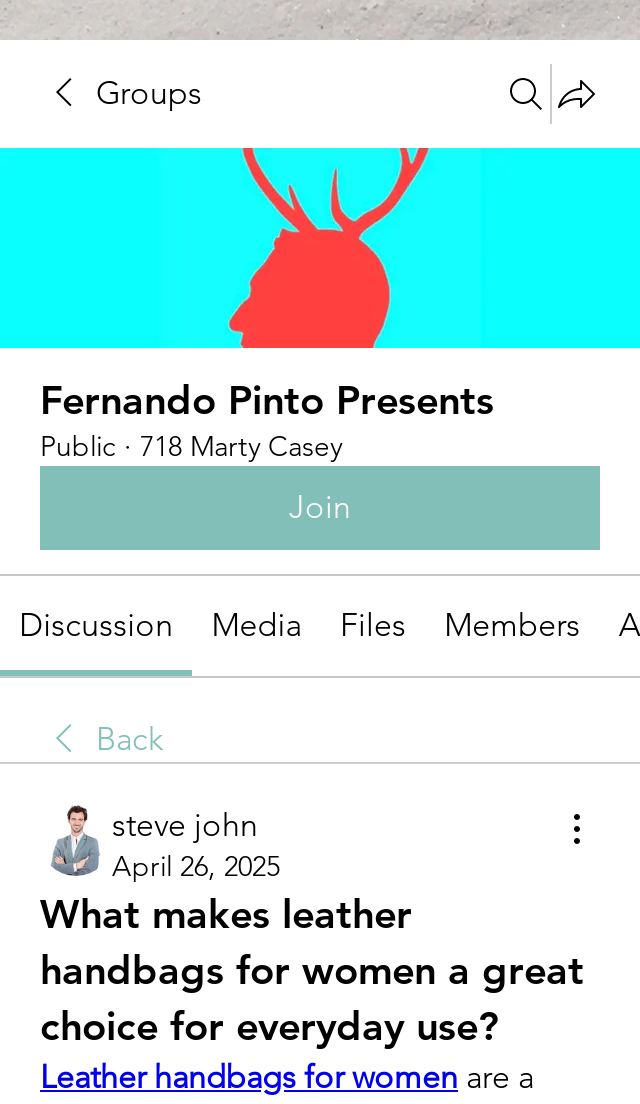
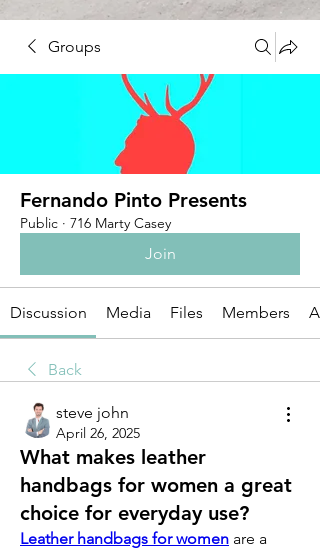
[40,428,342,464] Public · 718 Marty Casey -> [20,214,171,232] Public · 716 Marty Casey

